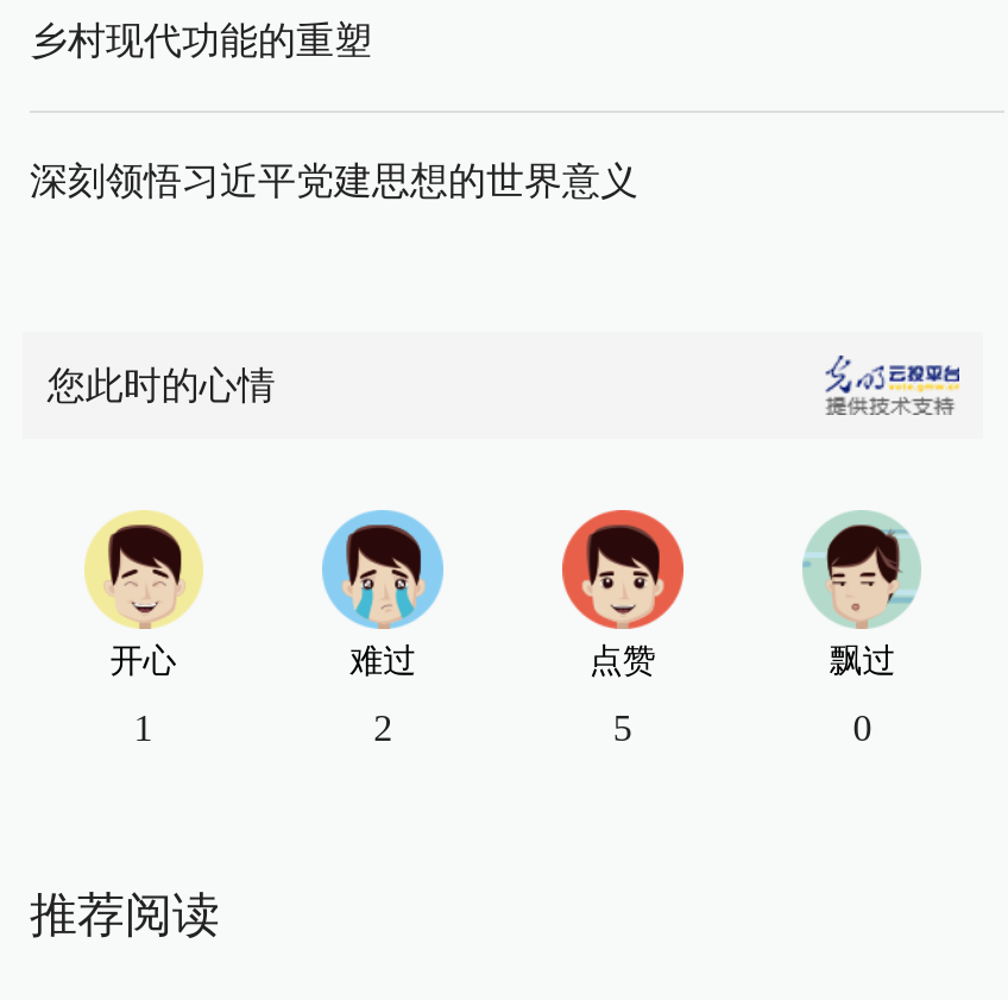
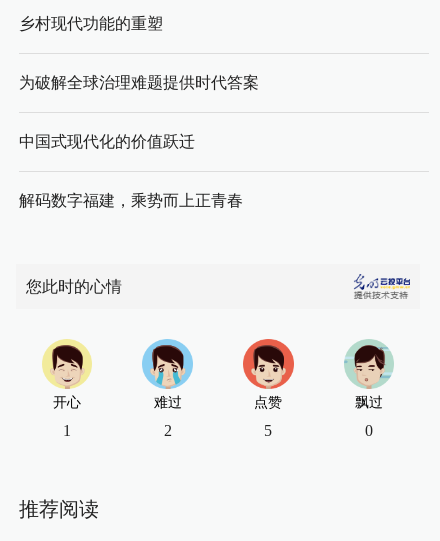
[30,161,638,201] 深刻领悟习近平党建思想的世界意义 -> [19,74,259,209] 为破解全球治理难题提供时代答案 | 中国式现代化的价值跃迁 | 解码数字福建，乘势而上正青春

